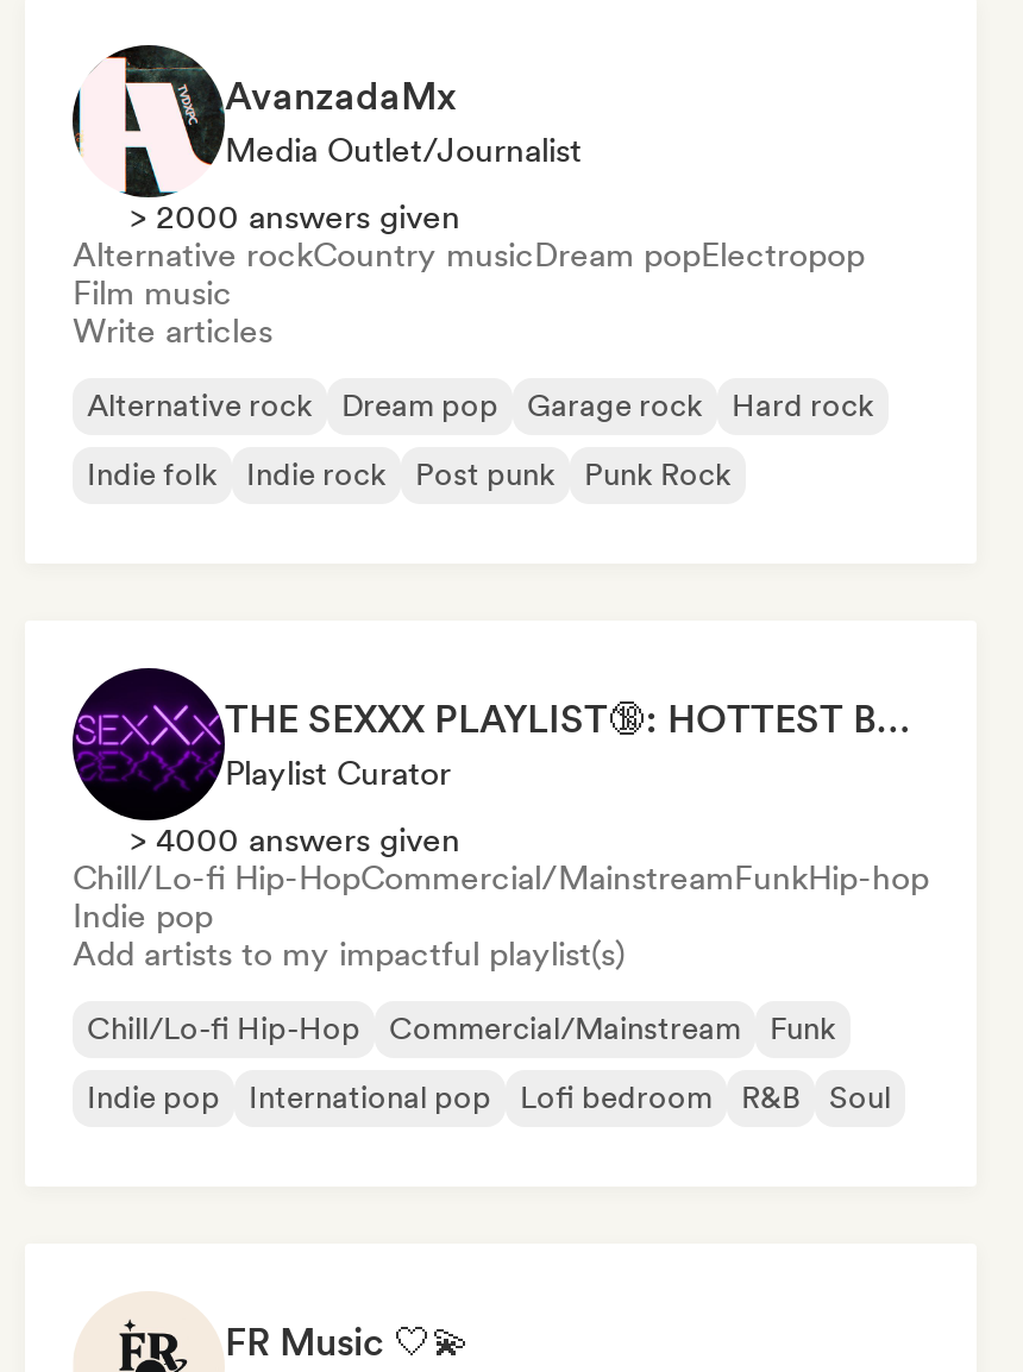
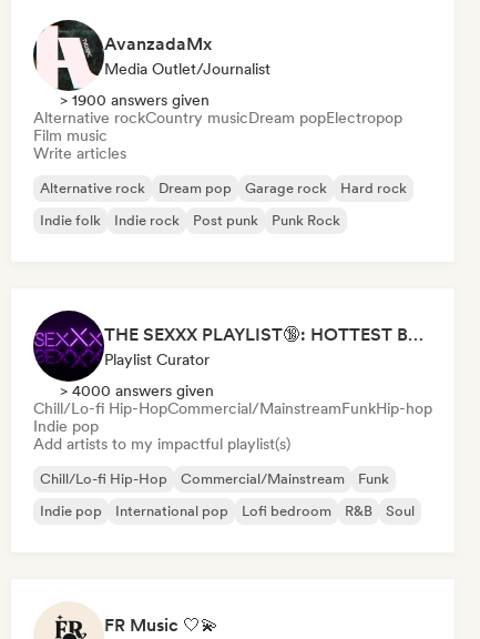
[130,197,460,235] > 2000 answers given -> [60,91,210,109] > 1900 answers given

